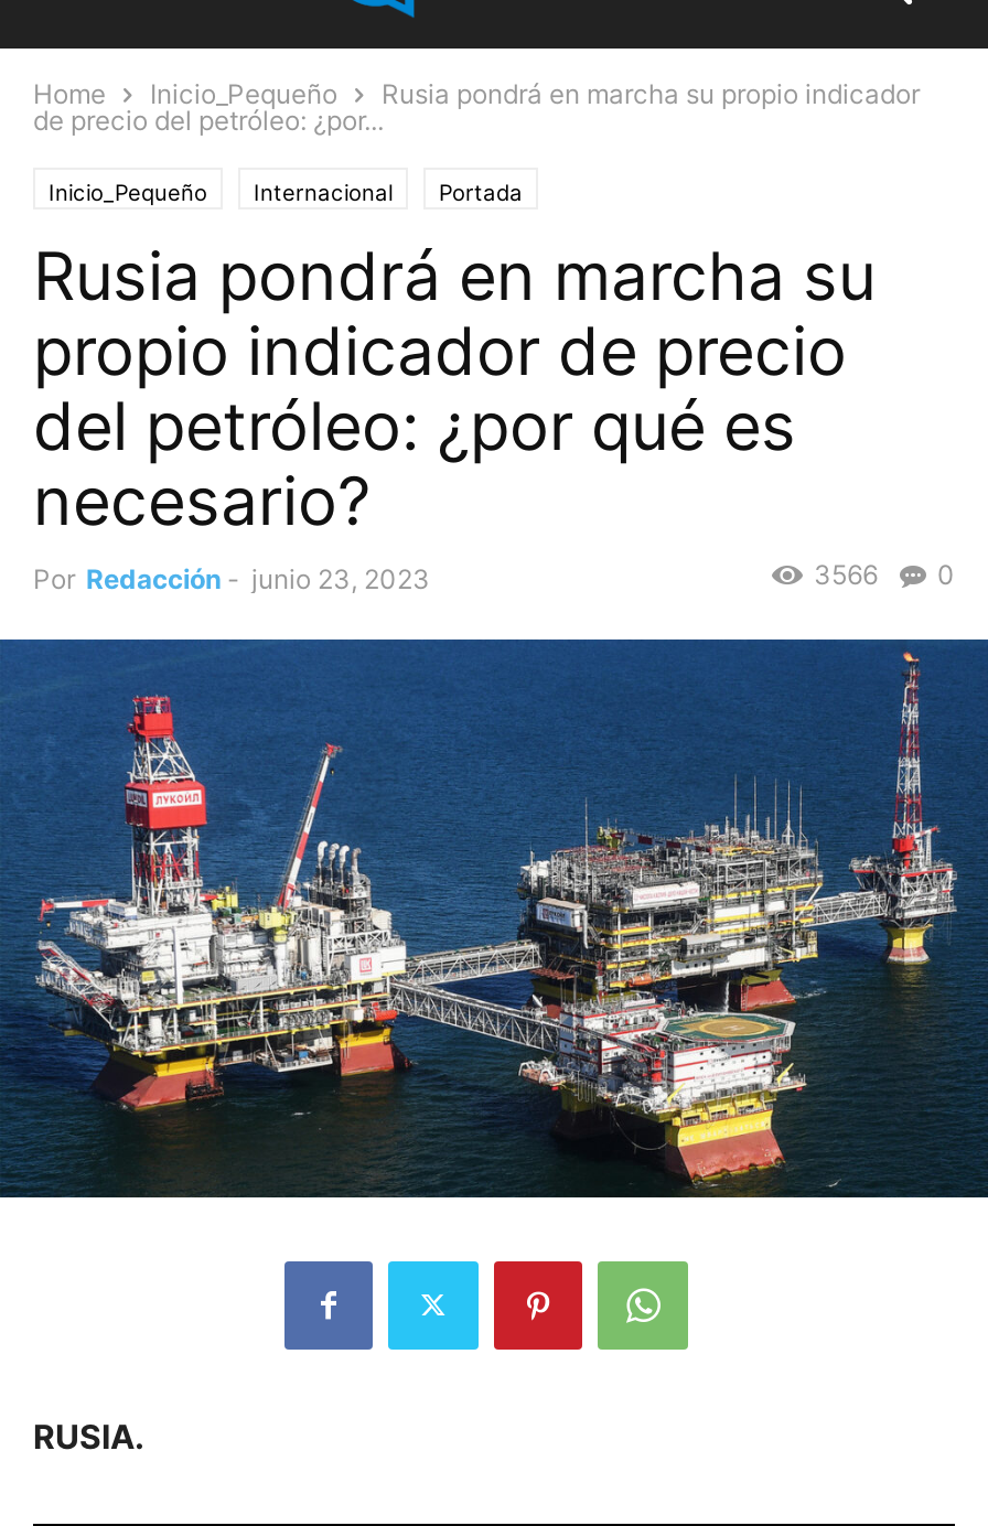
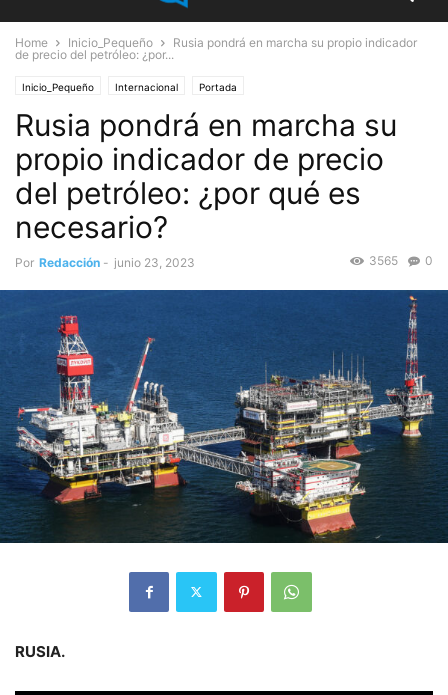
[814,558,955,591] 3566 0 -> [369,253,433,268] 3565 0

